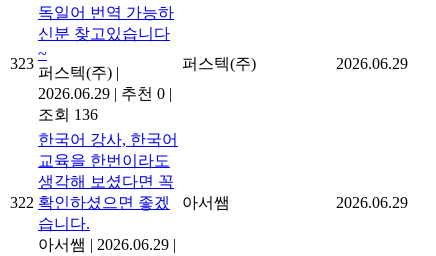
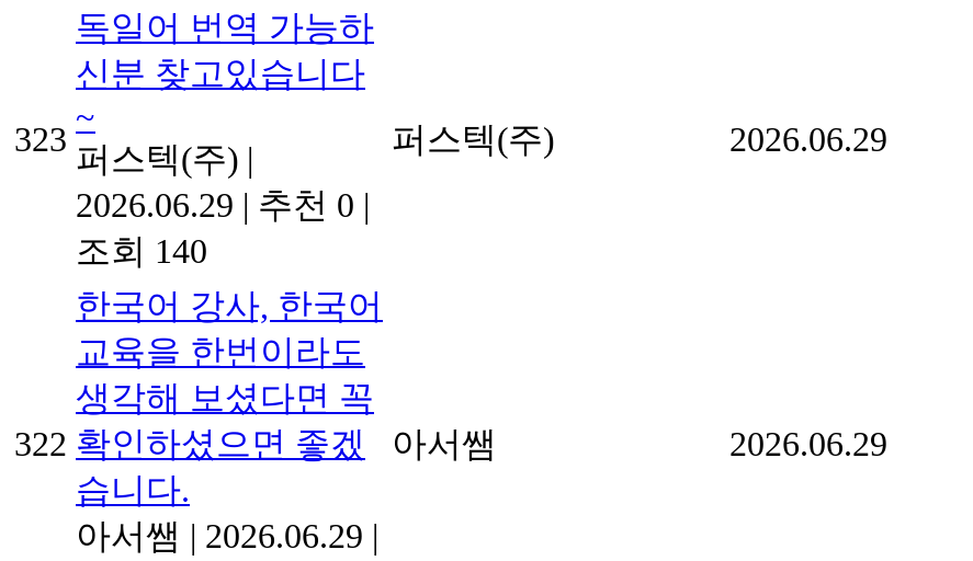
[38,106,98,123] 조회 136 -> [76,233,207,270] 조회 140

